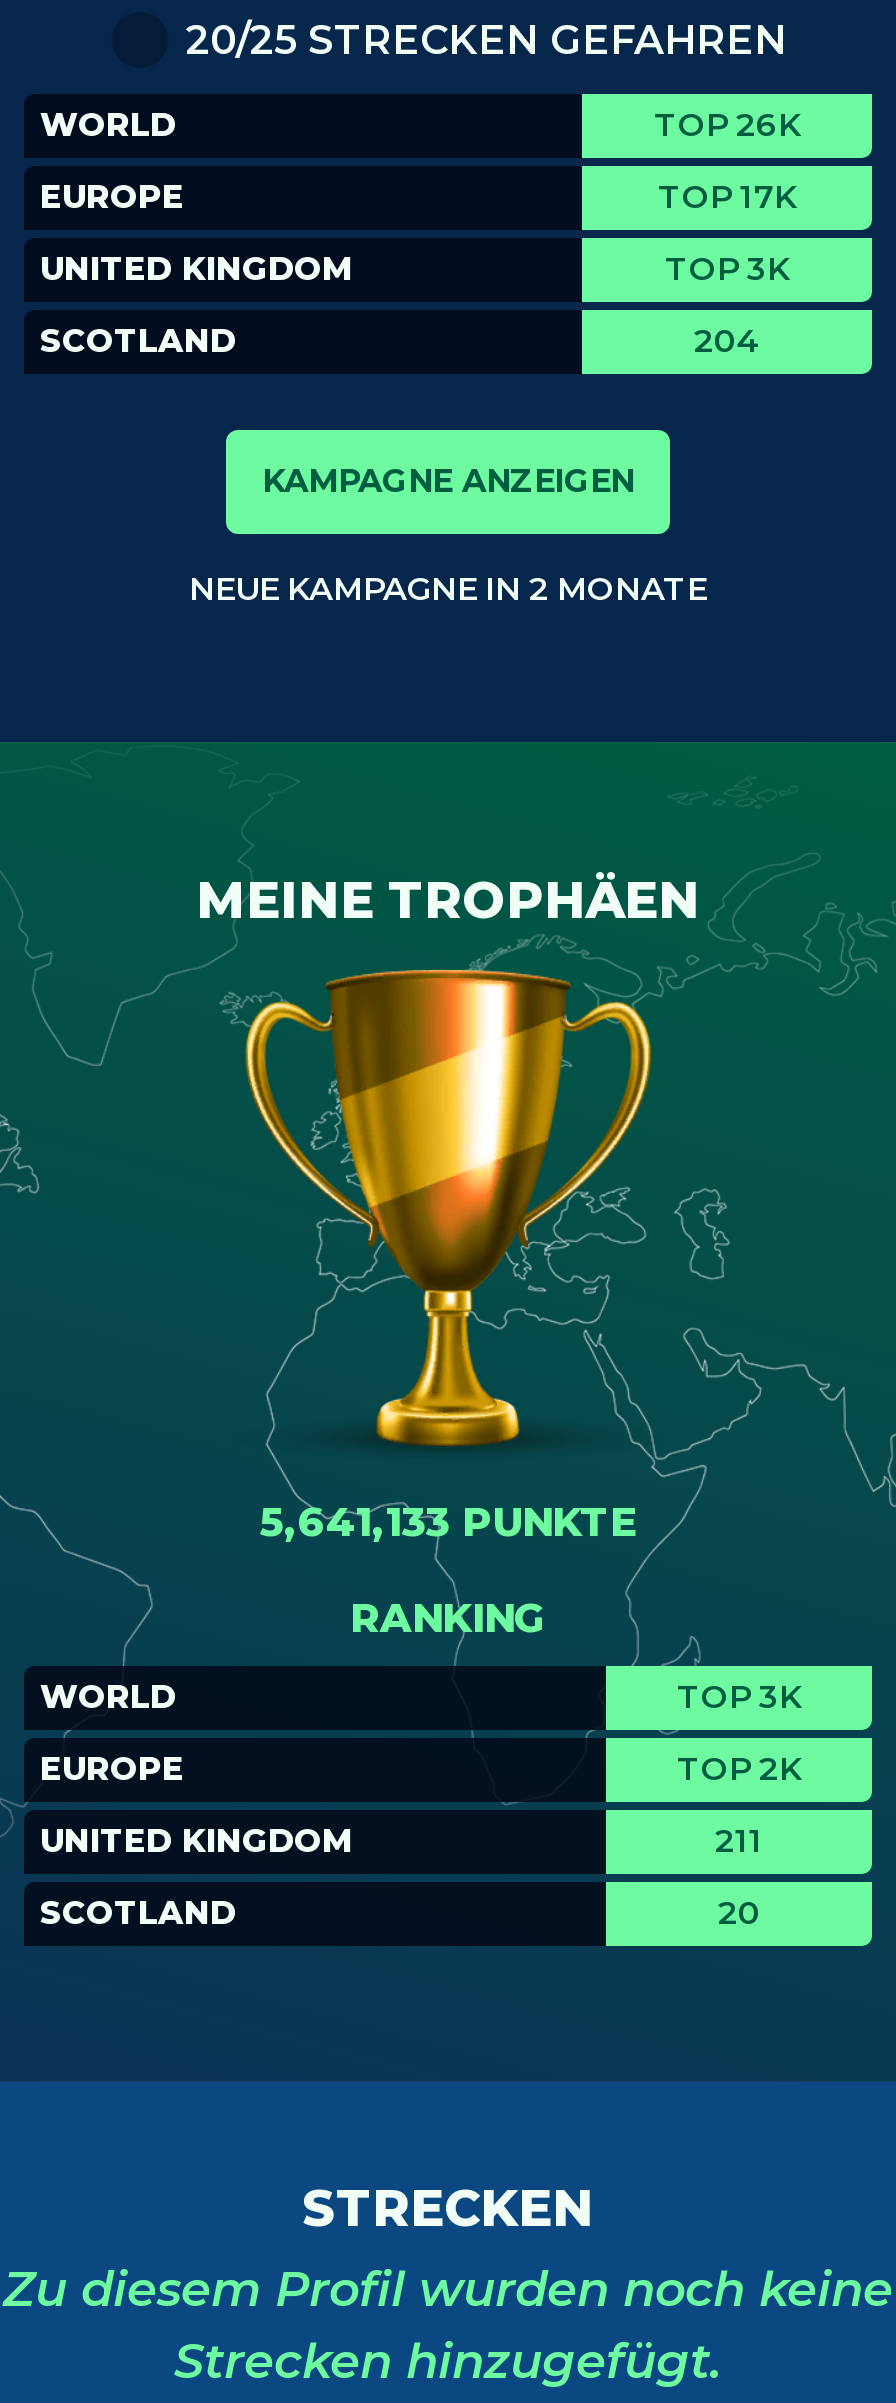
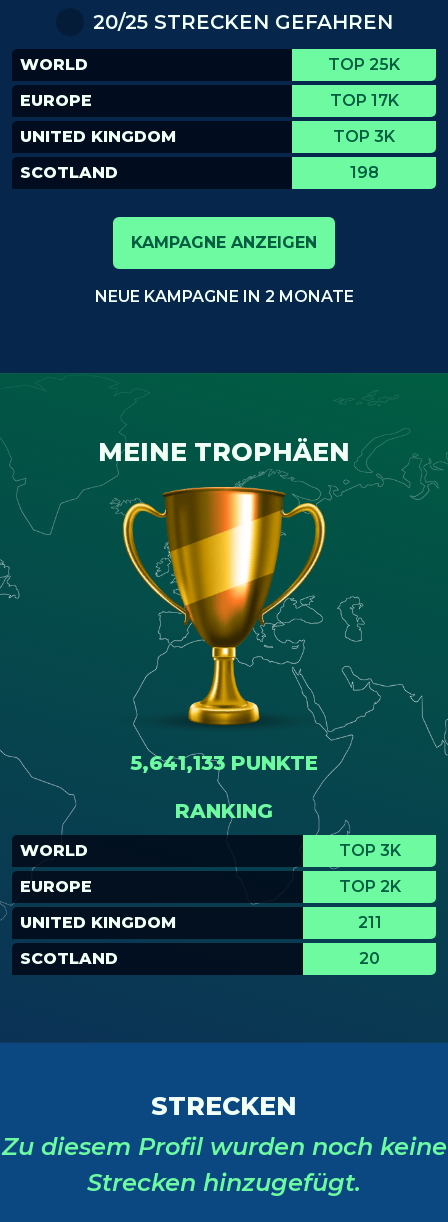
[654,105,800,143] TOP 26K -> [328,55,400,74] TOP 25K
[694,321,760,359] 204 -> [349,163,378,182] 198

